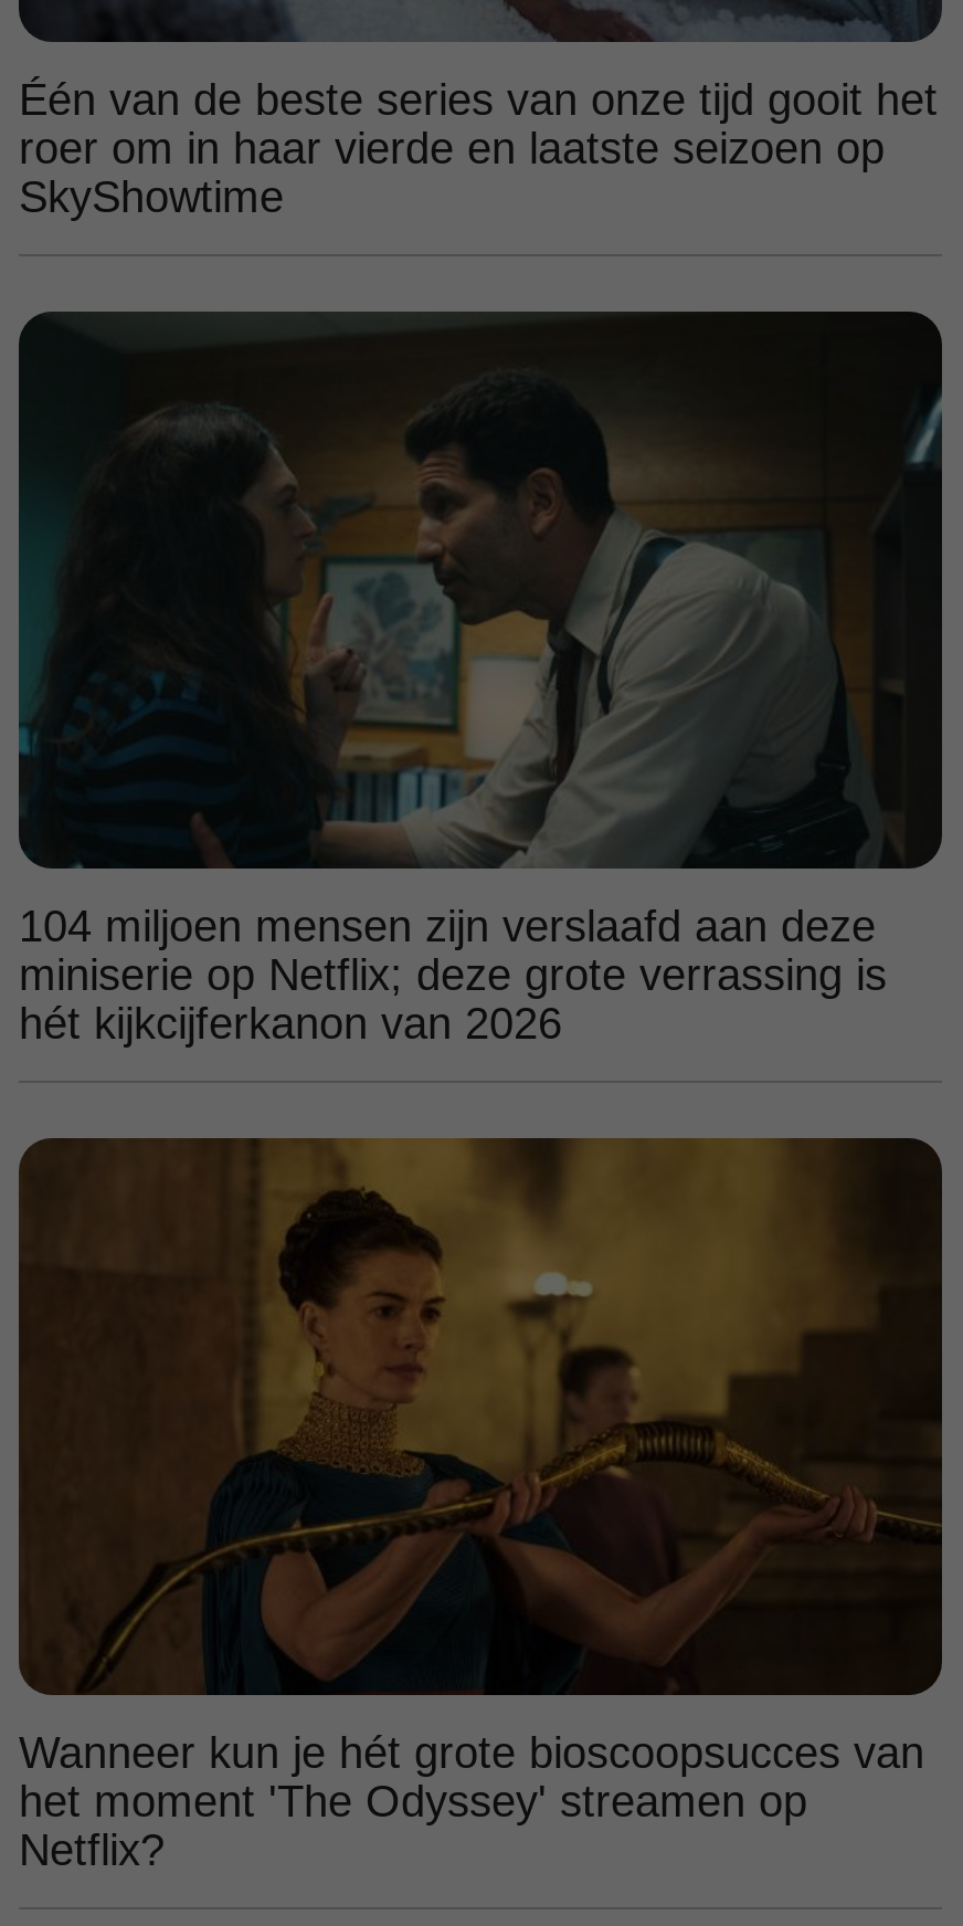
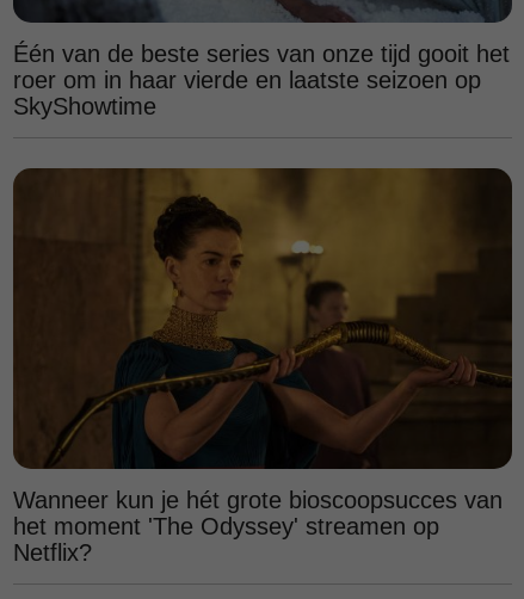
[17,309,942,1046] [image] | 104 miljoen mensen zijn verslaafd aan deze | miniserie op Netflix; deze grote verrassing is | hét kijkcijferkanon van 2026 -> none

